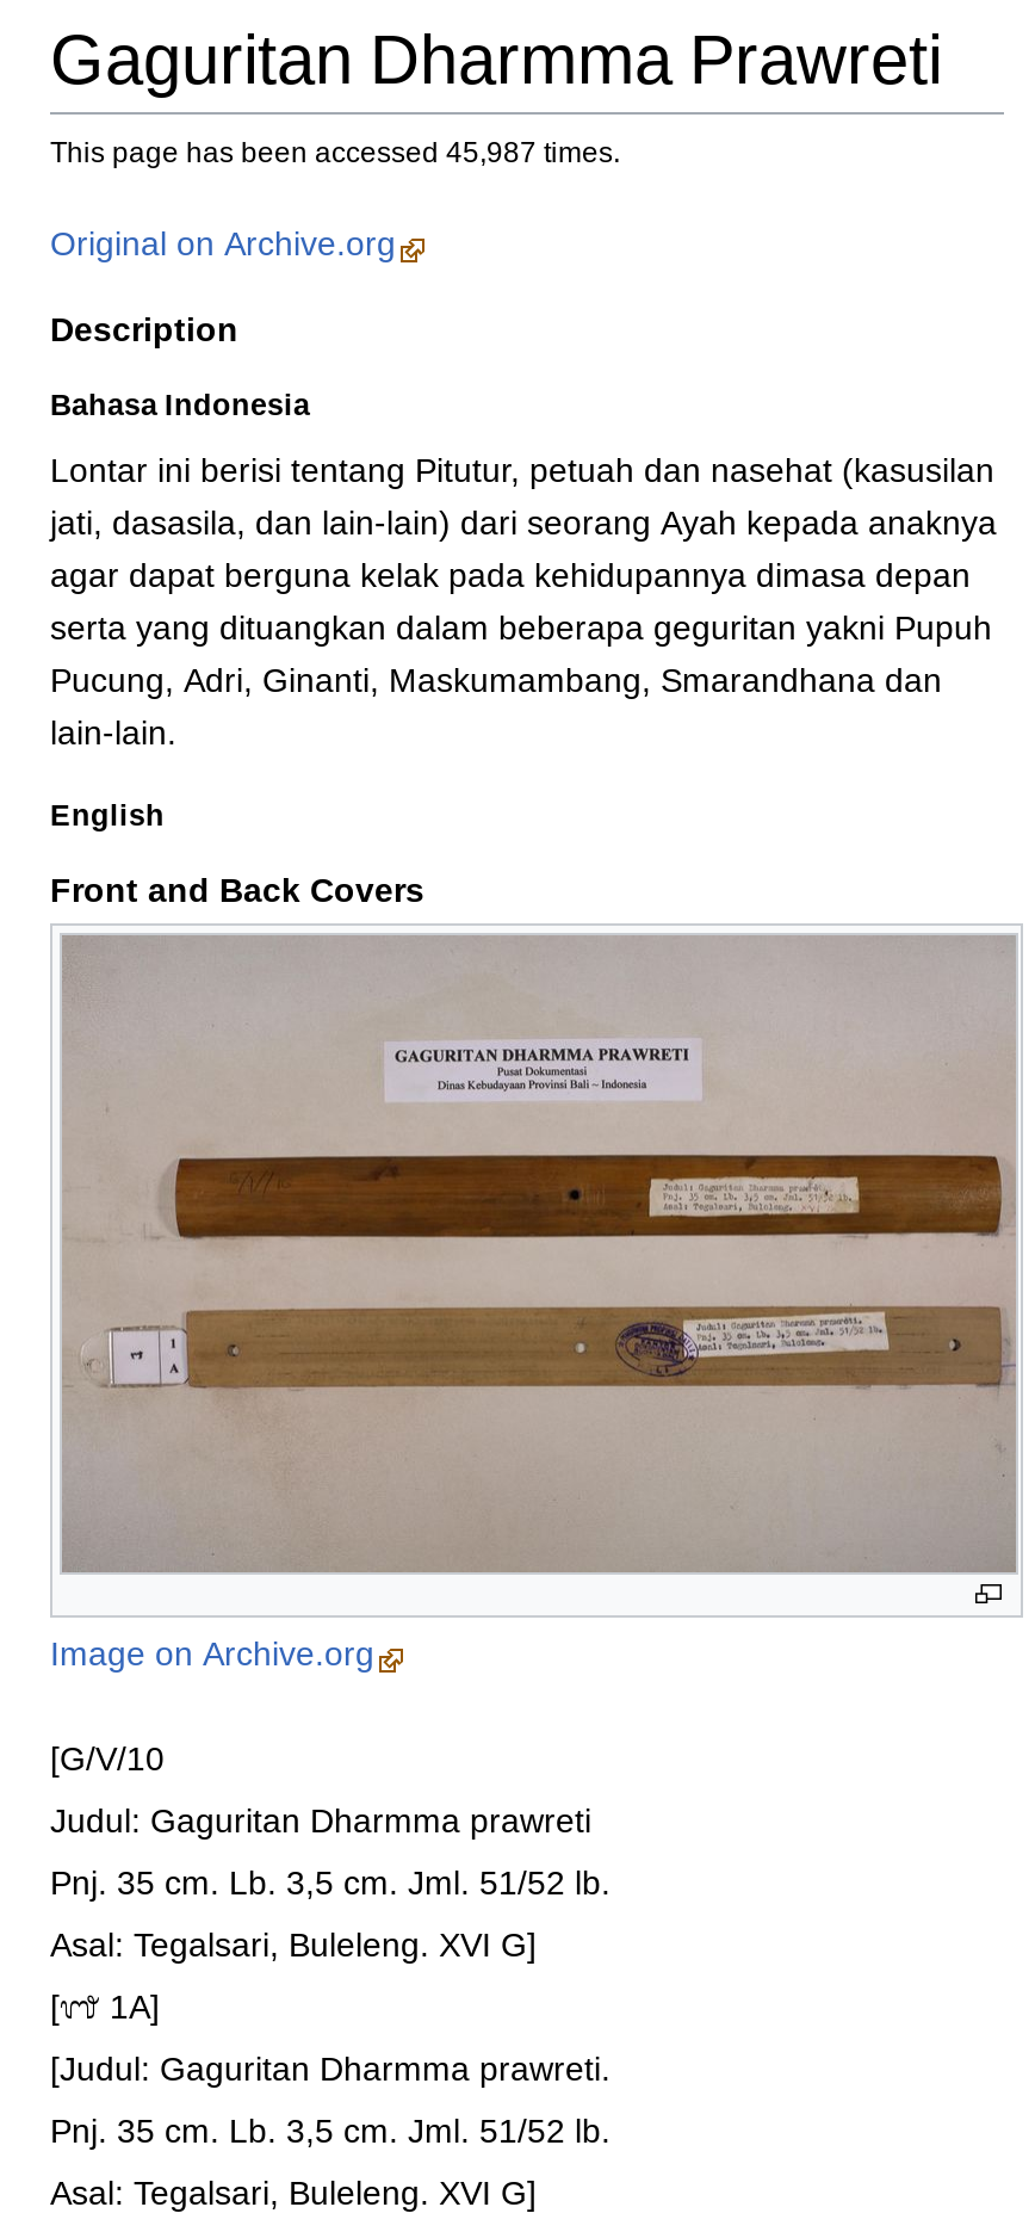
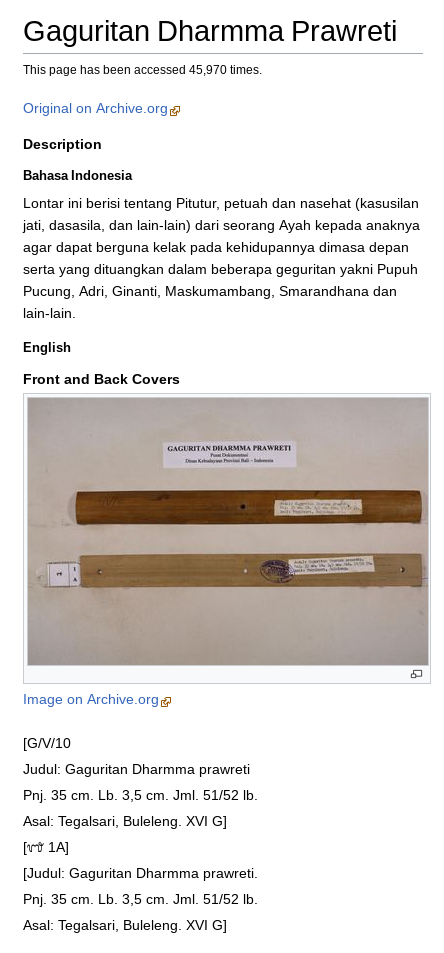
[50,132,620,185] This page has been accessed 45,987 times. -> [23,61,262,83] This page has been accessed 45,970 times.

